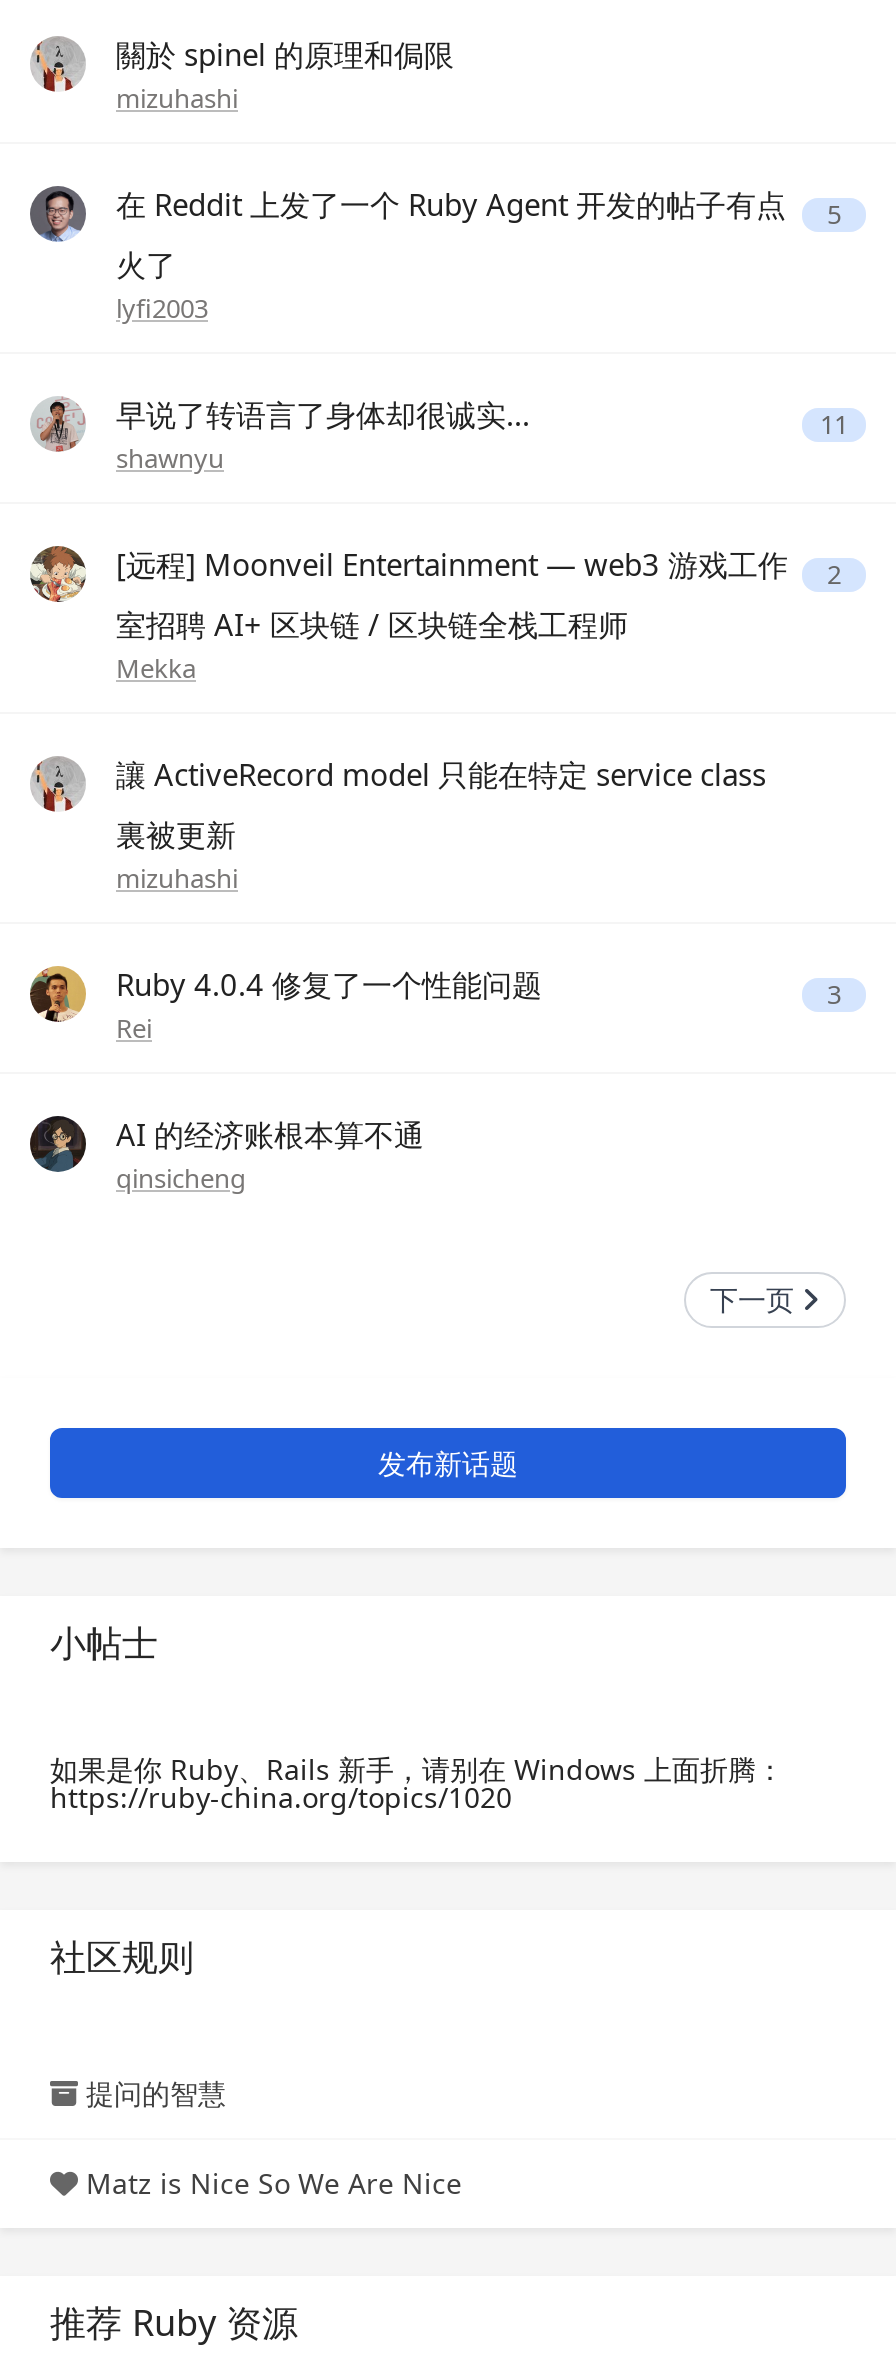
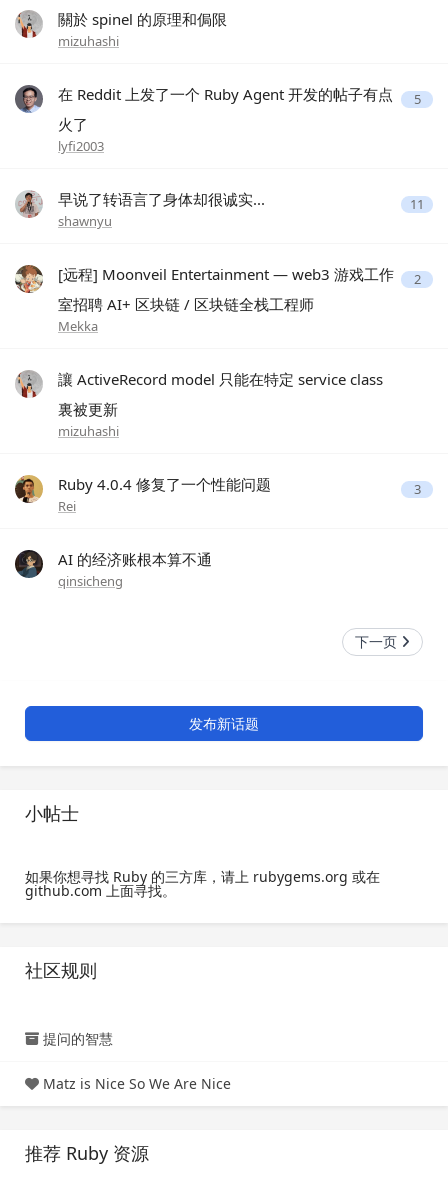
[50,1750,784,1816] 如果是你 Ruby、Rails 新手，请别在 Windows 上面折腾： | https://ruby-china.org/topics/1020 -> [25,867,380,900] 如果你想寻找 Ruby 的三方库，请上 rubygems.org 或在 | github.com 上面寻找。

